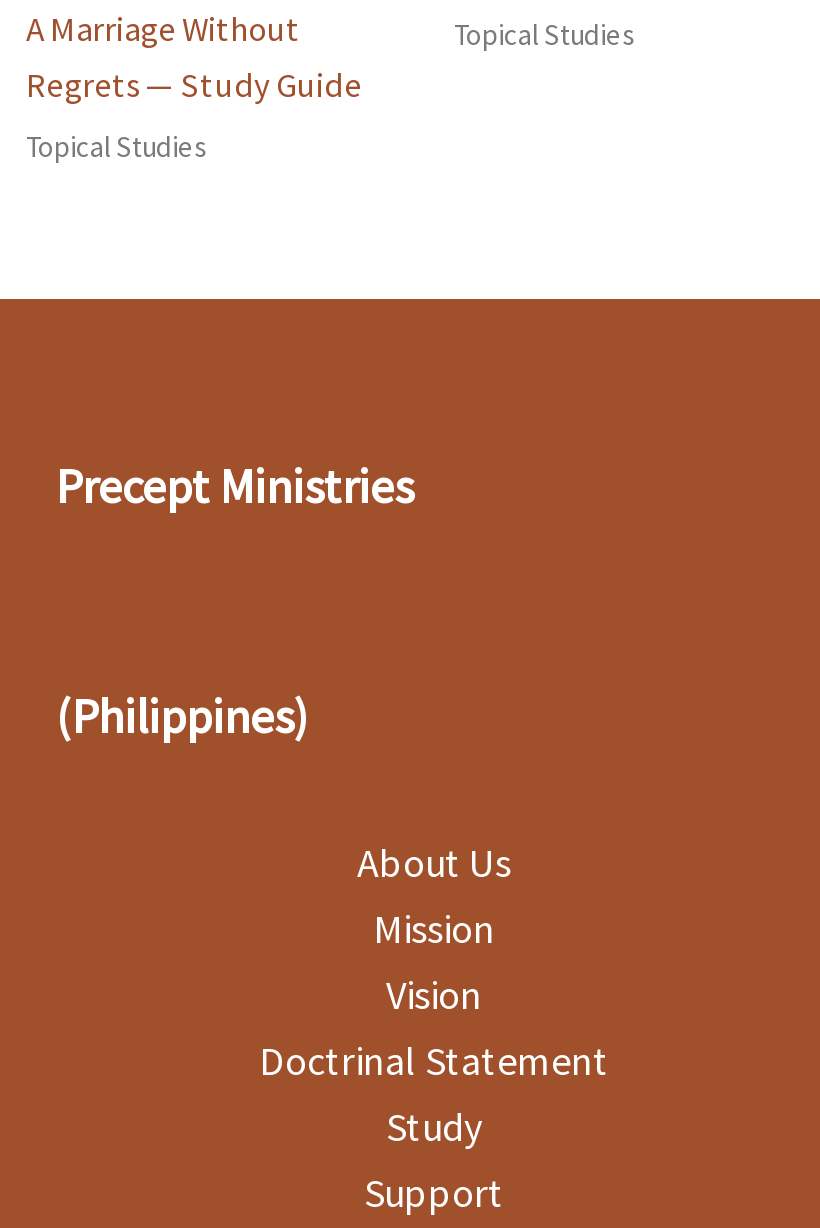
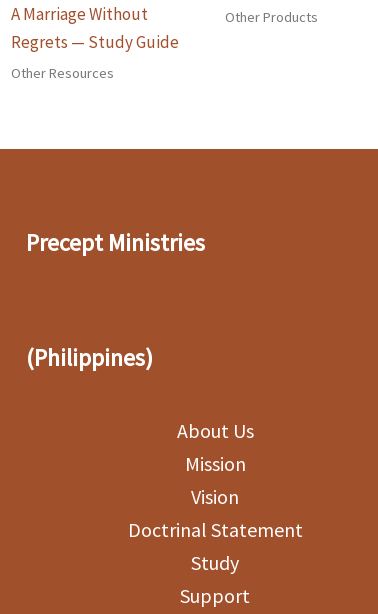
[454,17,636,53] Topical Studies -> [225,8,318,26] Other Products
[26,129,208,165] Topical Studies -> [11,64,114,82] Other Resources

